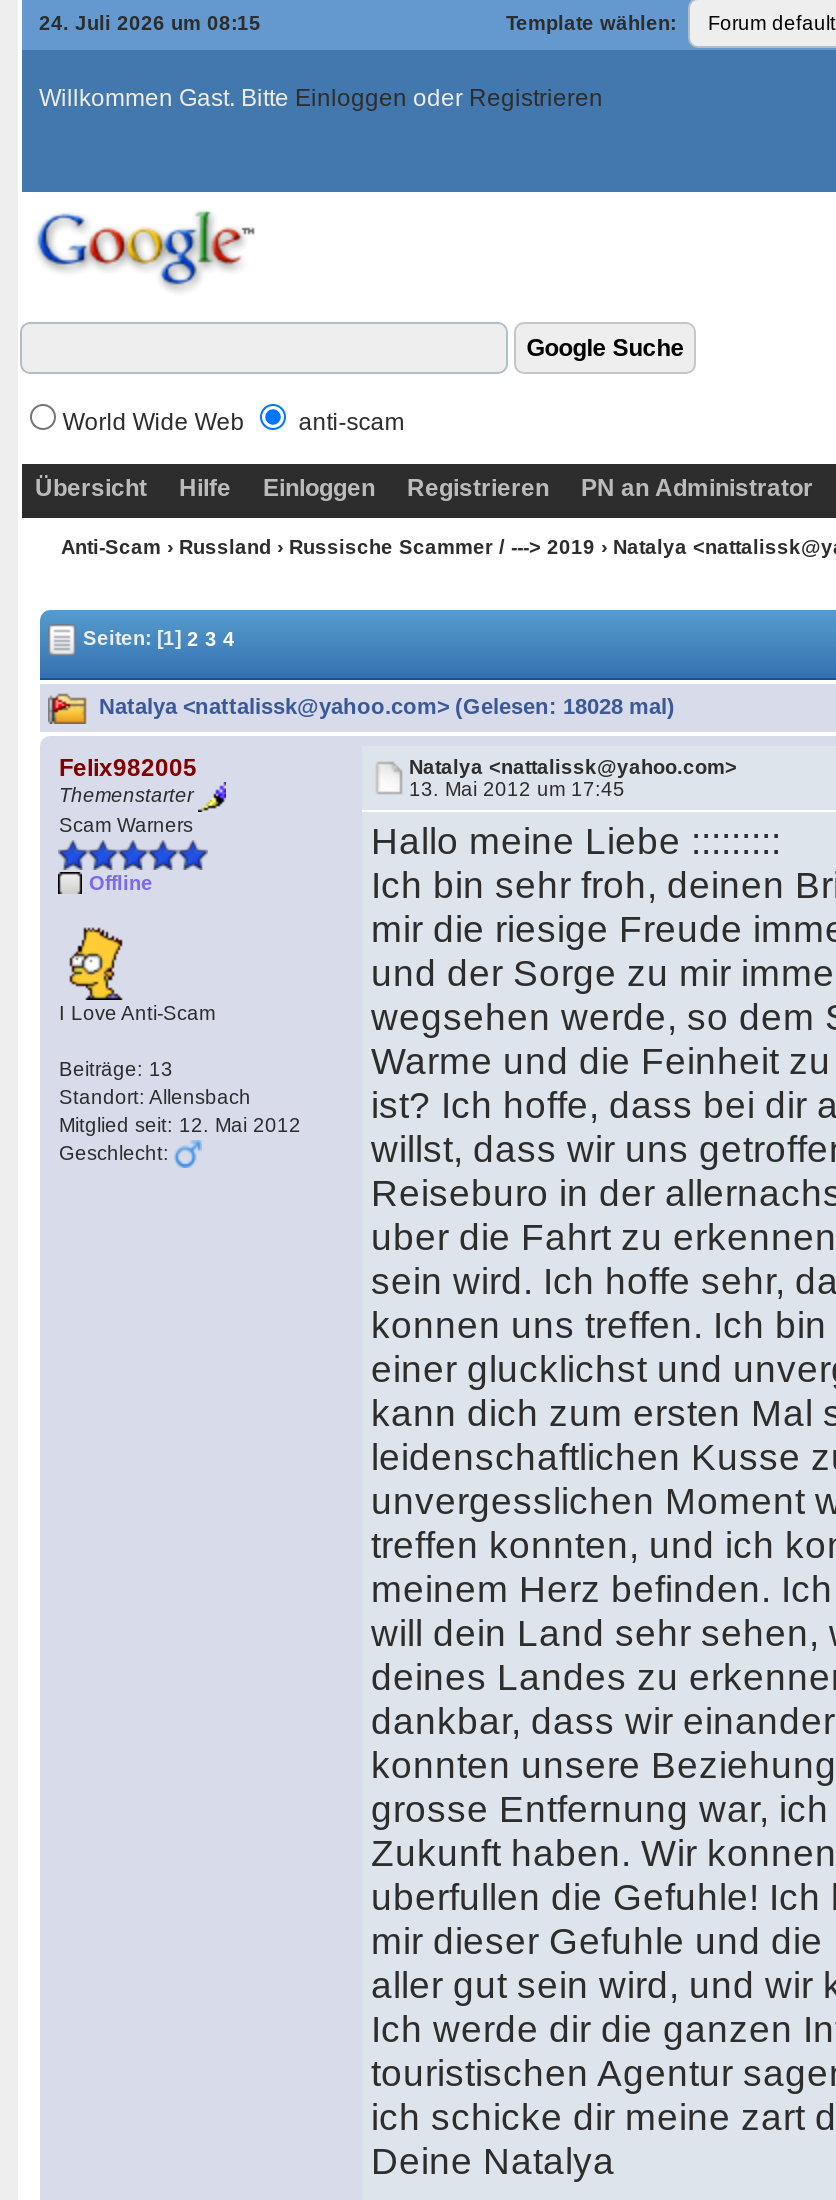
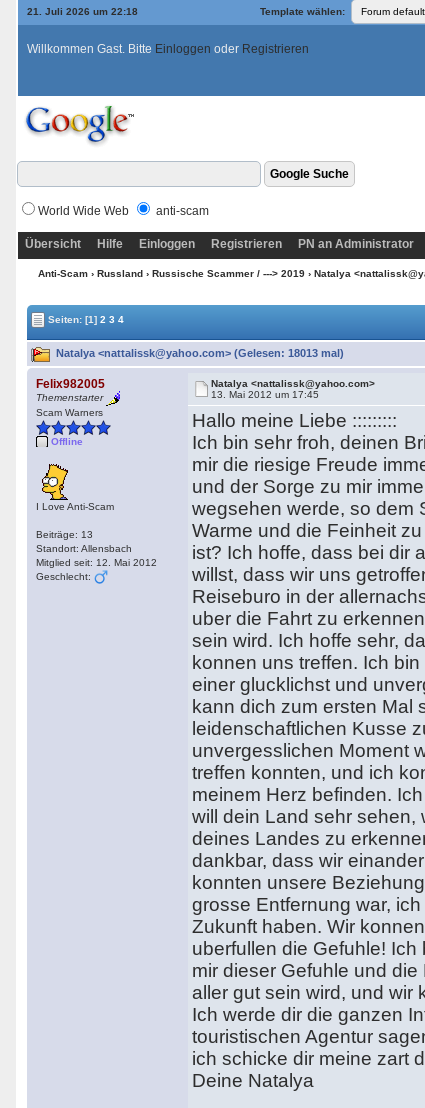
[39,12,261,34] 24. Juli 2026 um 08:15 -> [26,6,137,17] 21. Juli 2026 um 22:18
[93,694,675,718] Natalya <nattalissk@yahoo.com> (Gelesen: 18028 mal) -> [53,347,344,359] Natalya <nattalissk@yahoo.com> (Gelesen: 18013 mal)

